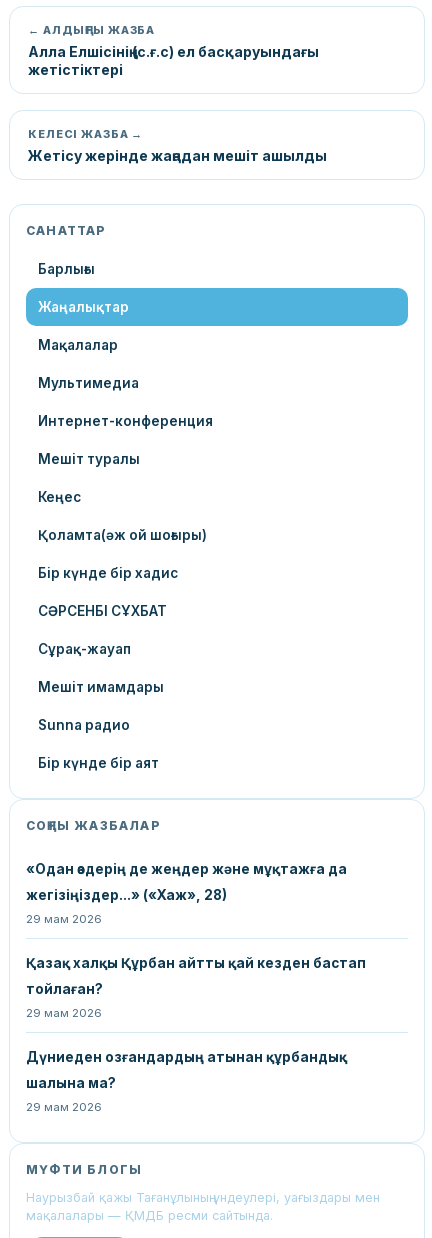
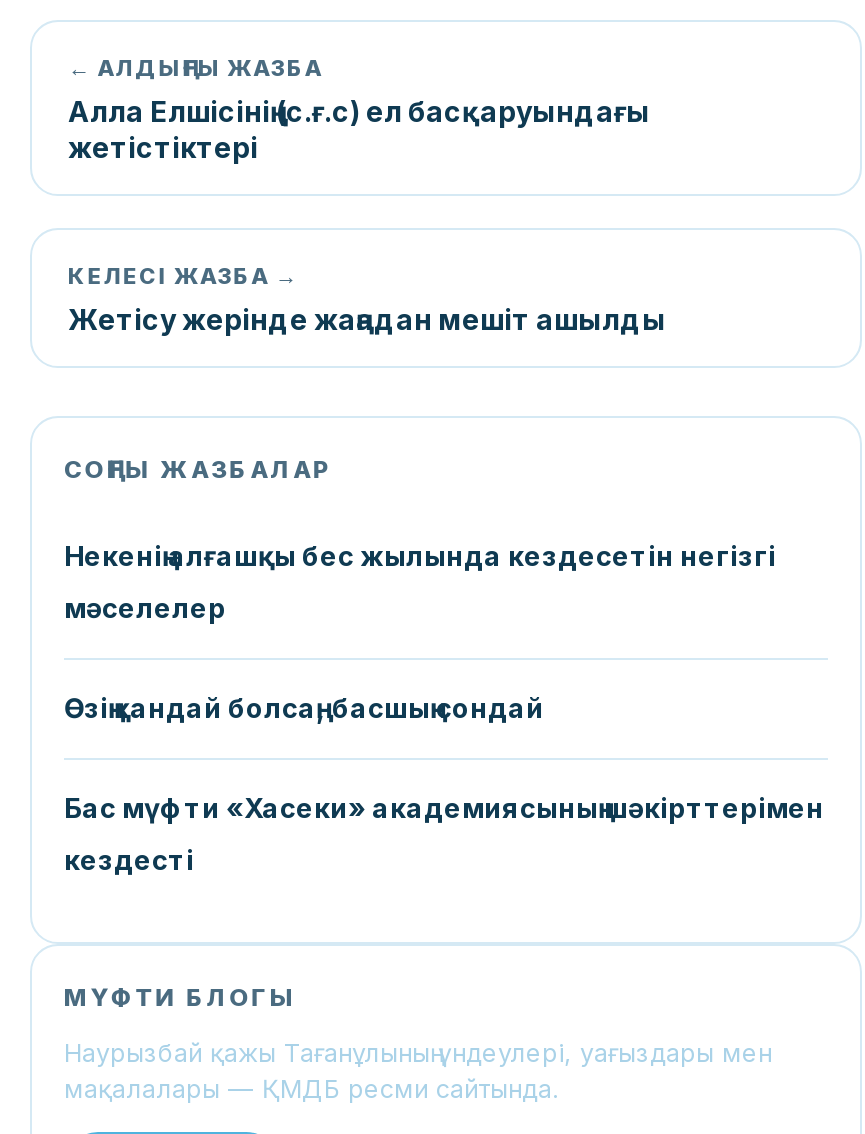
[26,223,213,771] САНАТТАР | Барлығы | Жаңалықтар | Мақалалар | Мультимедиа | Интернет-конференция | Мешіт туралы | Кеңес | Қоламта(әж ой шоғыры) | Бір күнде бір хадис | СӘРСЕНБІ СҰХБАТ | Сұрақ-жауап | Мешіт имамдары | Sunna радио | Бір күнде бір аят -> none
[26,861,366,1114] «Одан өздерің де жеңдер жəне мұқтажға да | жегізіңіздер...» («Хаж», 28) | 29 мам 2026 | Қазақ халқы Құрбан айтты қай кезден бастап | тойлаған? | 29 мам 2026 | Дүниеден озғандардың атынан құрбандық | шалына ма? | 29 мам 2026 -> [64,541,824,877] Некенің алғашқы бес жылында кездесетін негізгі | мәселелер | Өзің қандай болсаң, басшың сондай | Бас мүфти «Хасеки» академиясының шәкірттерімен | кездесті

